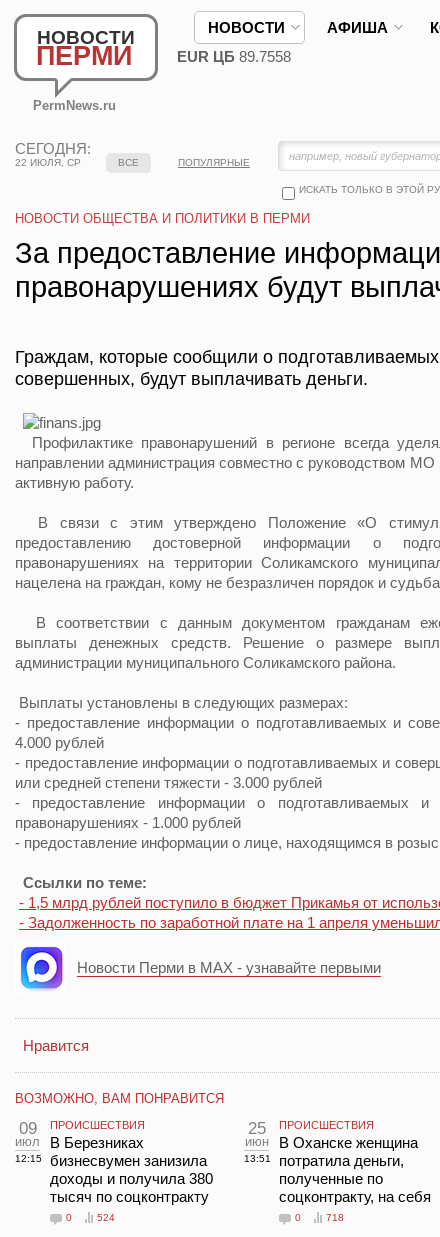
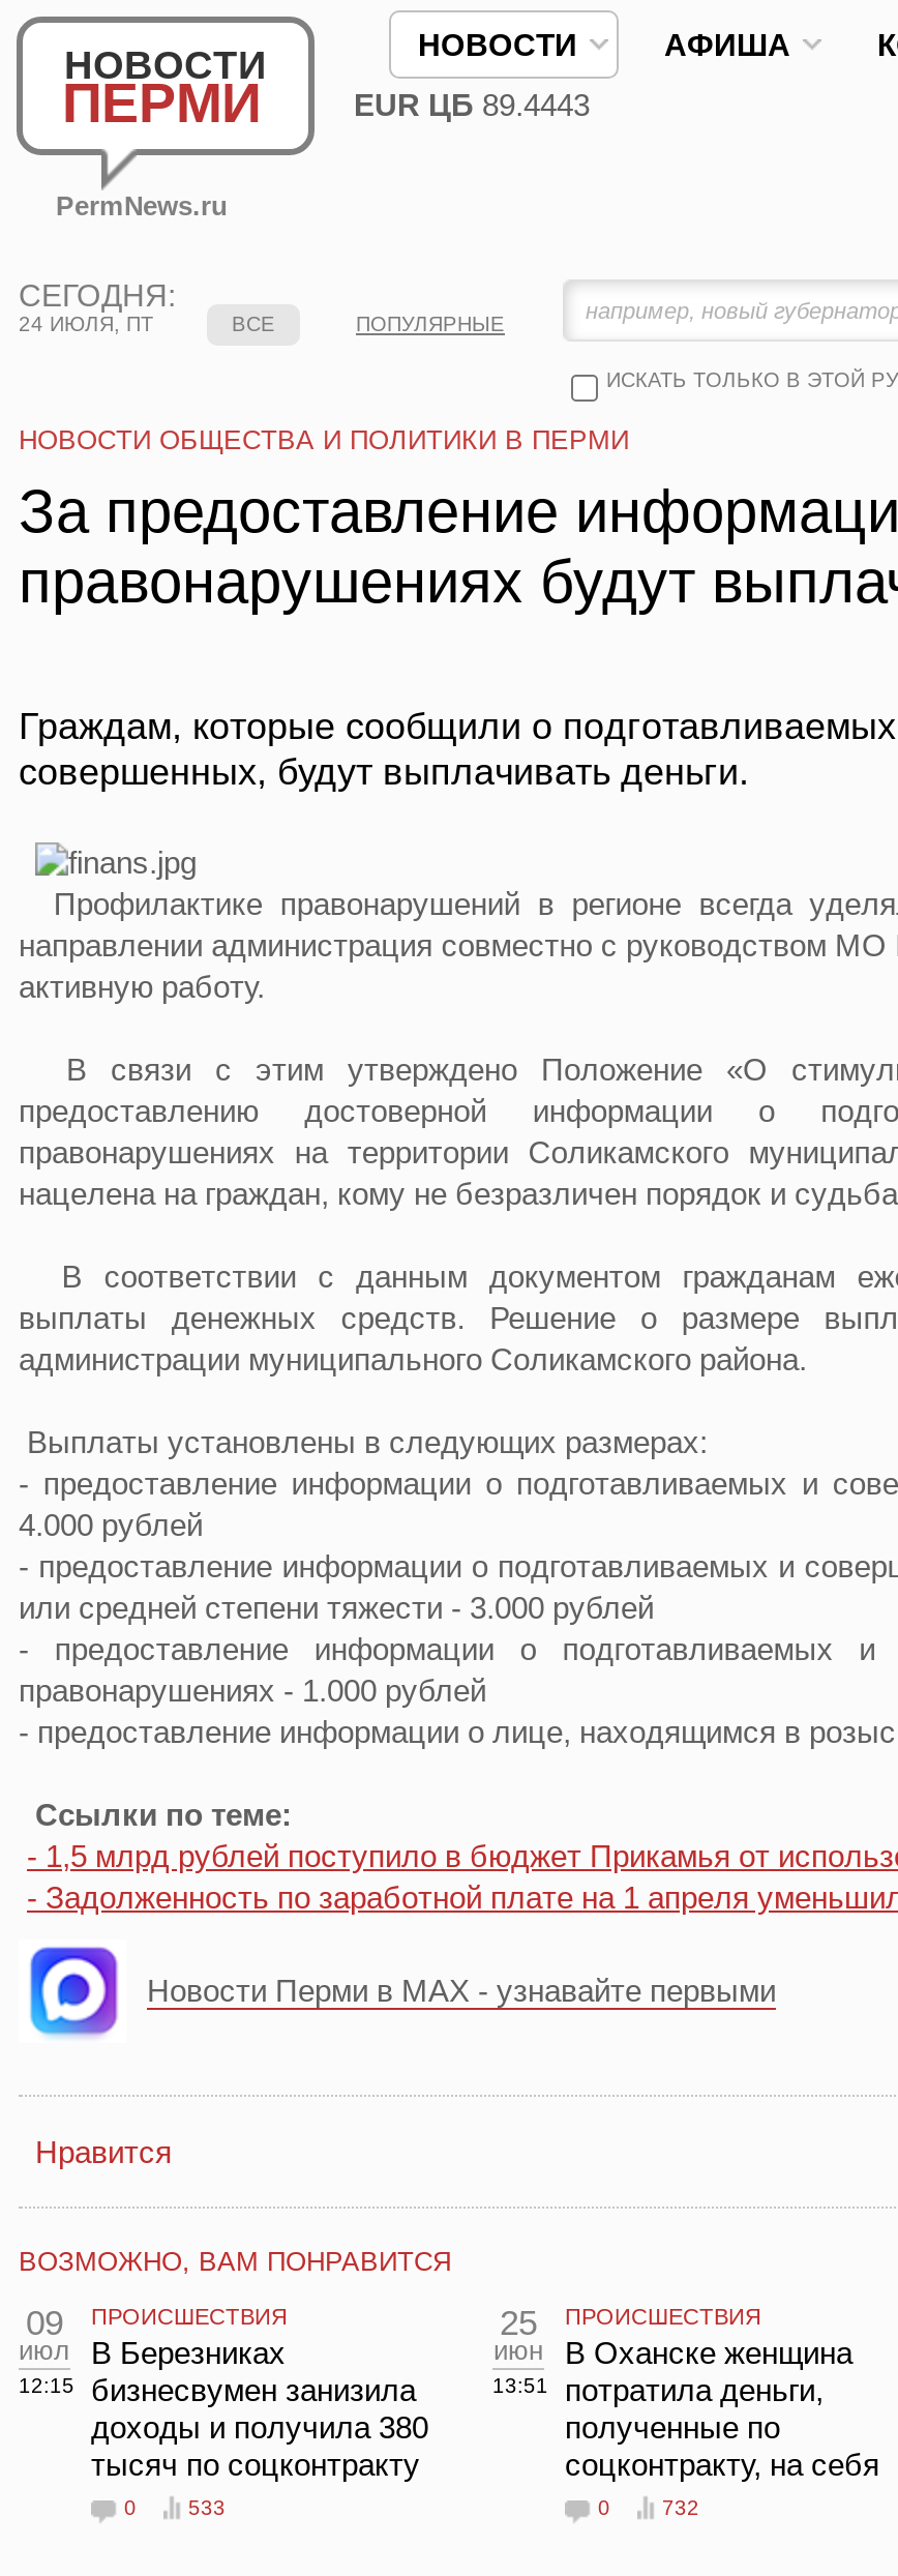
[177,48,291,65] EUR ЦБ 89.7558 -> [354,87,590,122] EUR ЦБ 89.4443
[15,157,81,168] 22 ИЮЛЯ, СР -> [19,313,153,335] 24 ИЮЛЯ, ПТ
[97,1212,115,1223] 524 -> [188,2496,226,2519] 533
[326,1212,344,1223] 718 -> [662,2496,699,2519] 732

